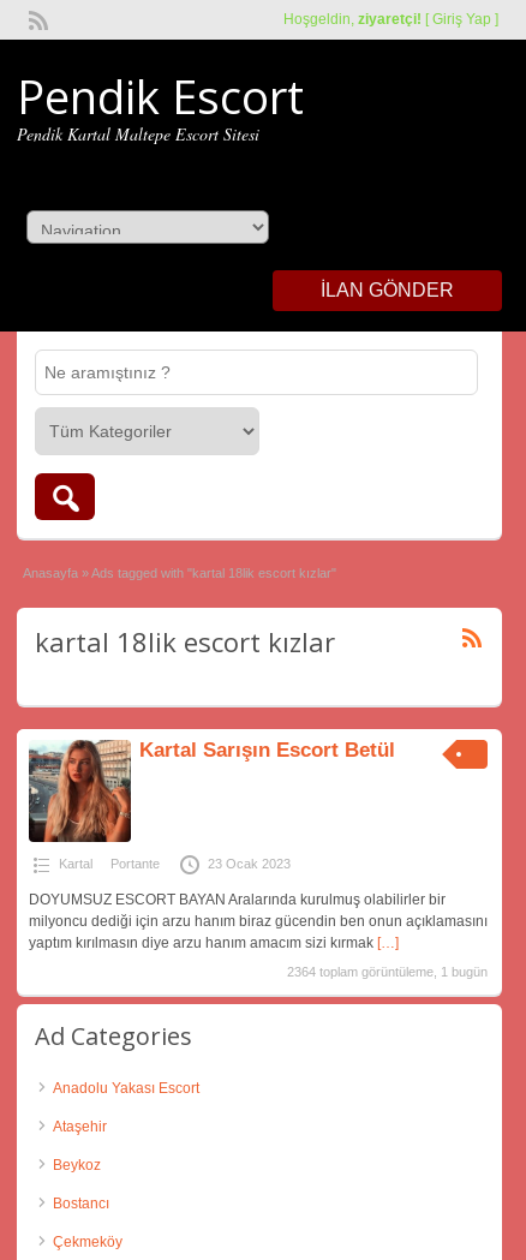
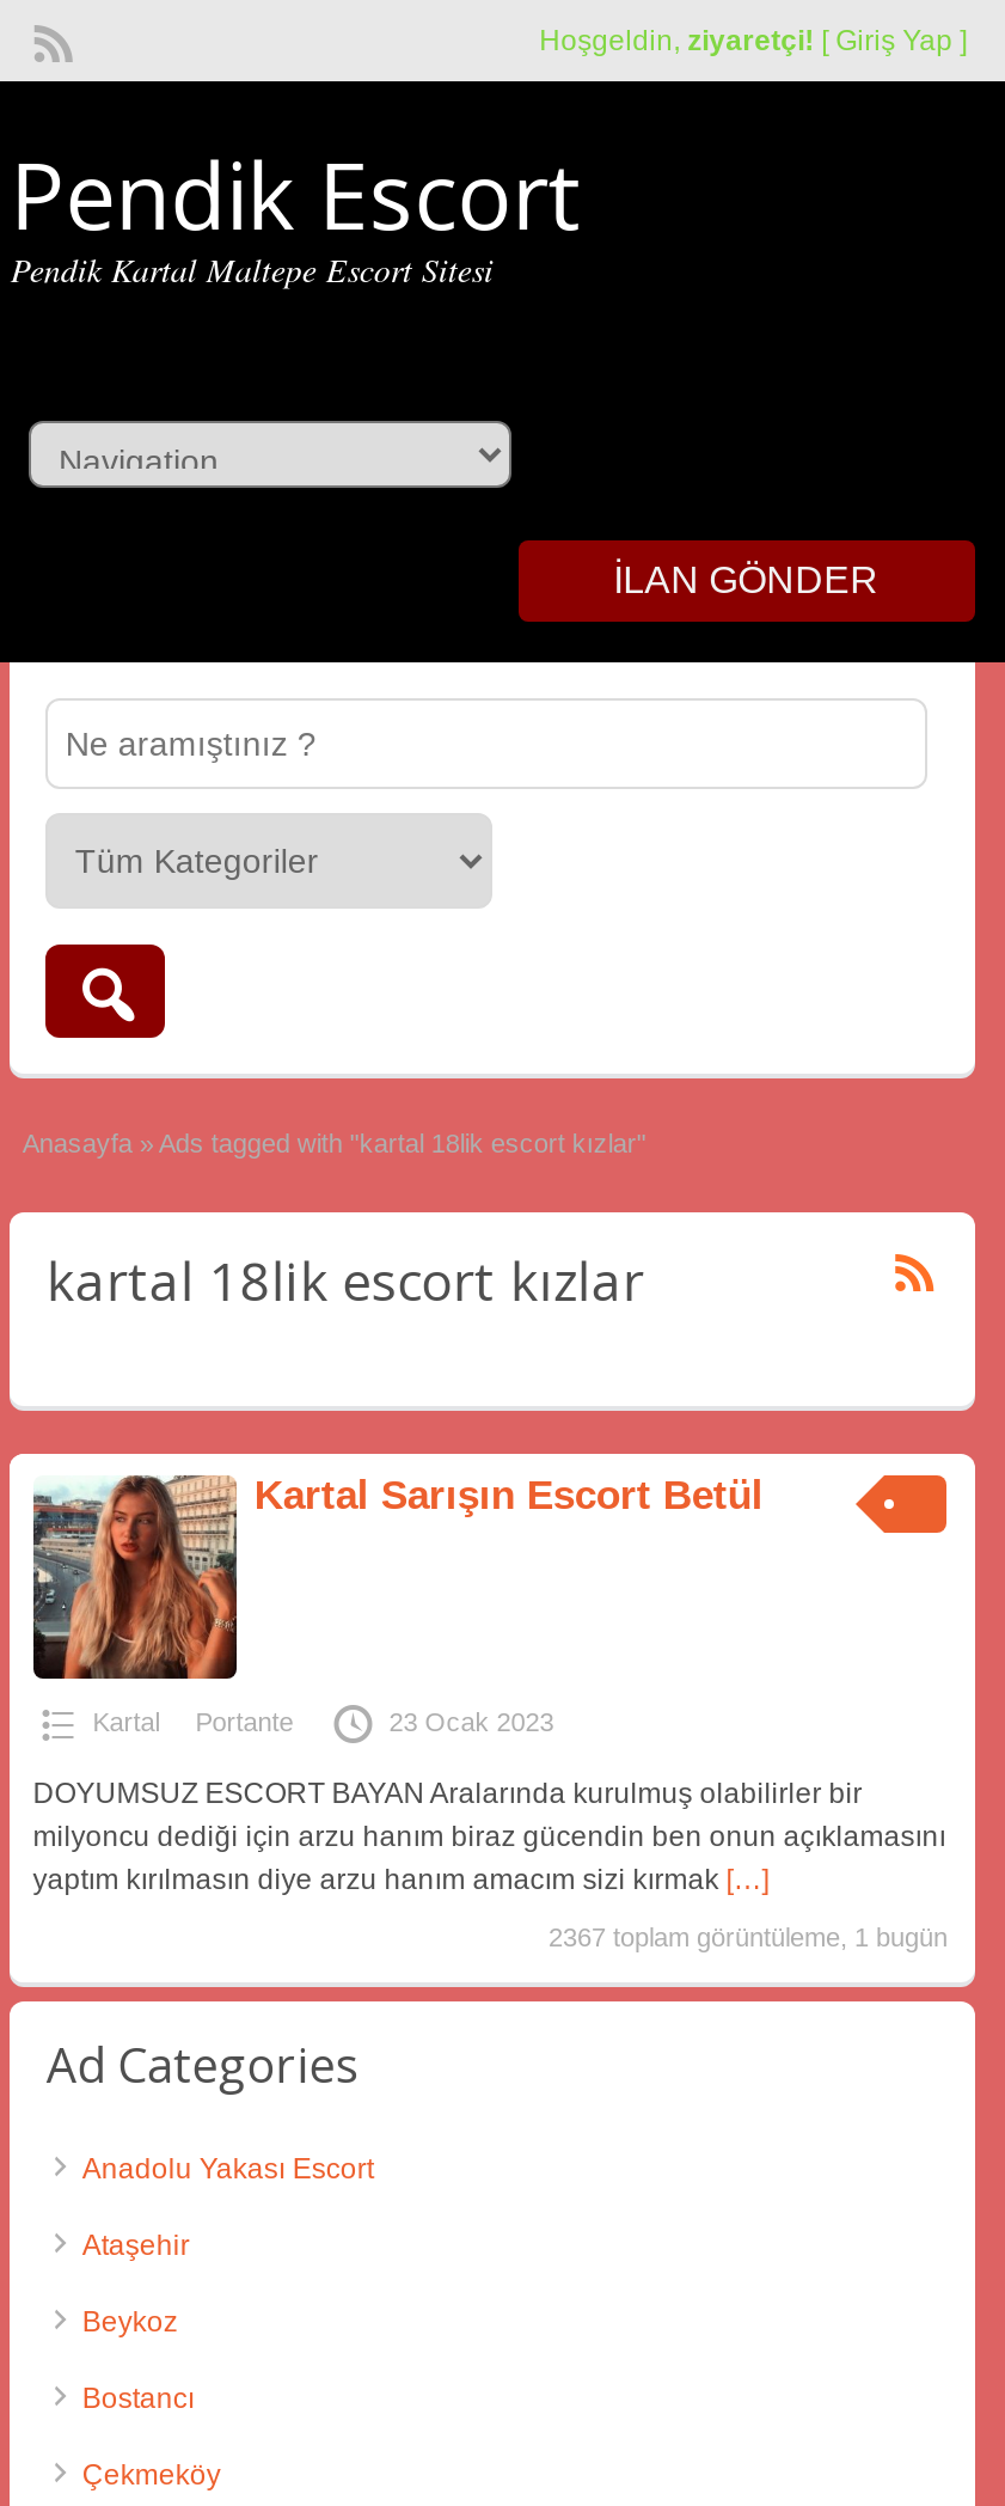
[287,965,488,979] 2364 toplam görüntüleme, 1 bugün -> [548,1923,947,1952] 2367 toplam görüntüleme, 1 bugün

